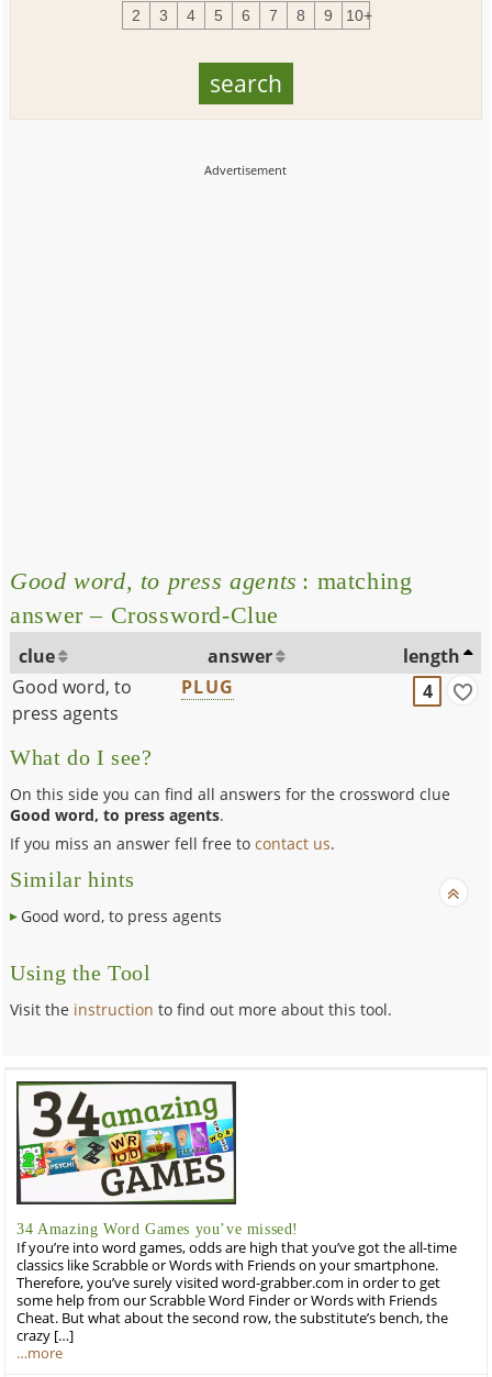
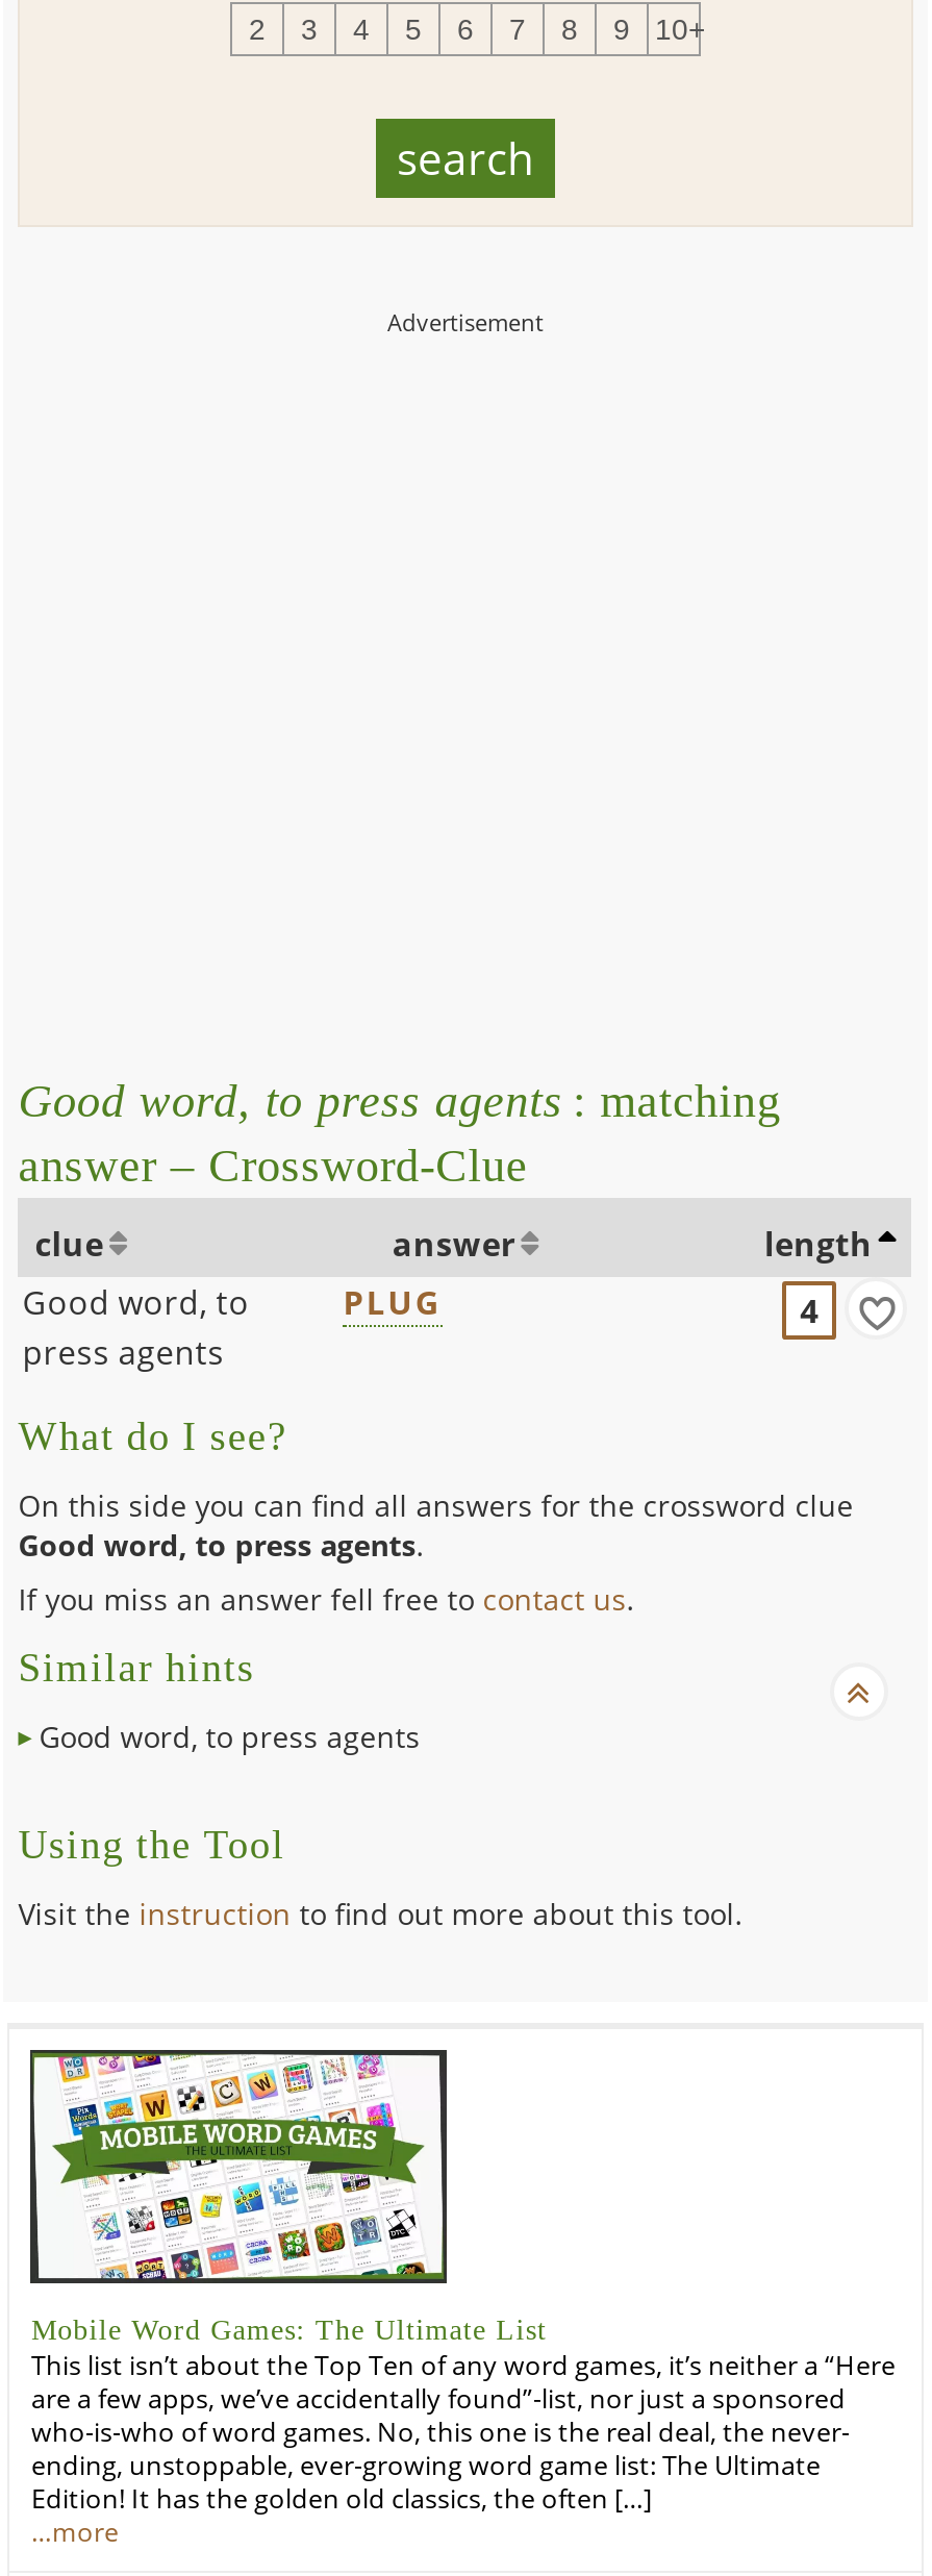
[17,1082,457,1345] [image] | 34 Amazing Word Games you’ve missed! | If you’re into word games, odds are high that you’ve got the all-time | classics like Scrabble or Words with Friends on your smartphone. | Therefore, you’ve surely visited word-grabber.com in order to get | some help from our Scrabble Word Finder or Words with Friends | Cheat. But what about the second row, the substitute’s bench, the | crazy […] -> [31,2052,896,2517] [image] | Mobile Word Games: The Ultimate List | This list isn’t about the Top Ten of any word games, it’s neither a “Here | are a few apps, we’ve accidentally found”-list, nor just a sponsored | who-is-who of word games. No, this one is the real deal, the never- | ending, unstoppable, ever-growing word game list: The Ultimate | Edition! It has the golden old classics, the often […]

